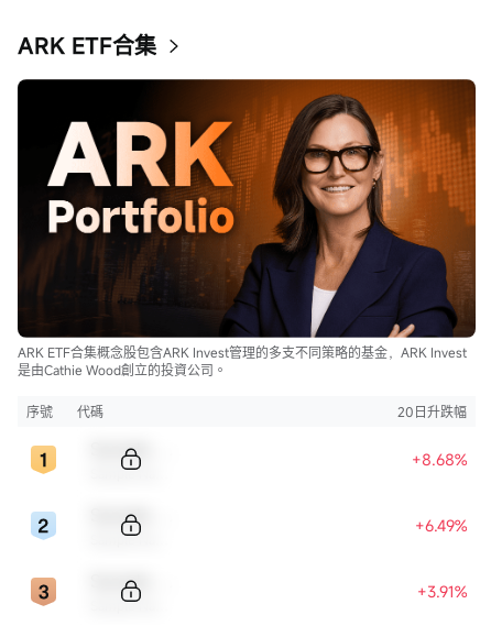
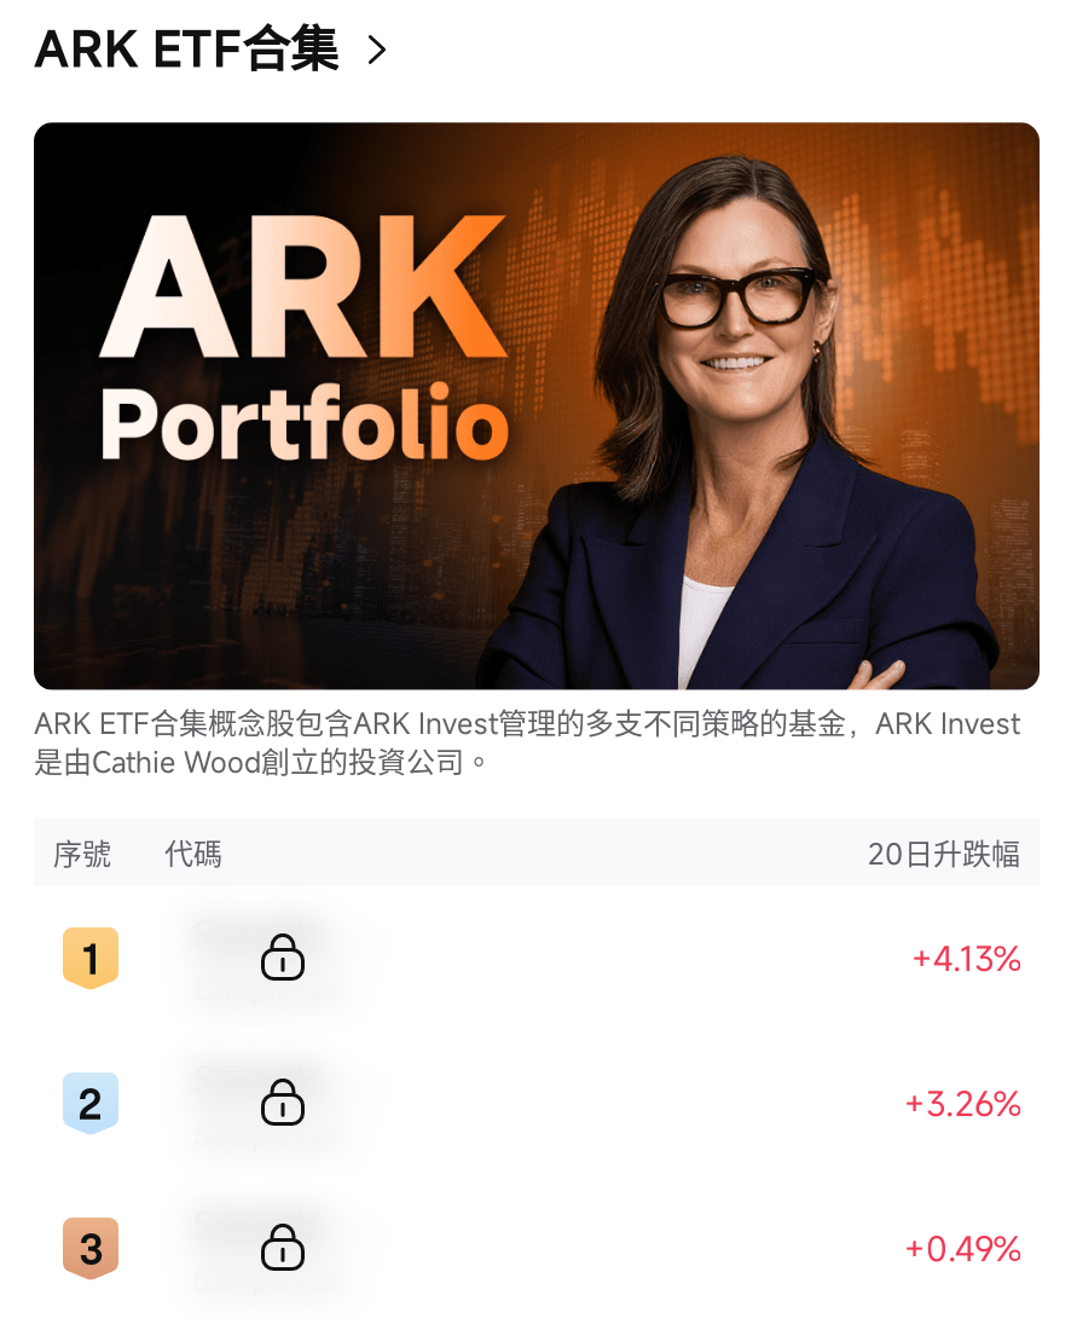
[412,449,467,470] +8.68% -> [911,935,1020,981] +4.13%
[415,515,467,536] +6.49% -> [904,1080,1020,1126] +3.26%
[417,581,467,602] +3.91% -> [904,1225,1020,1271] +0.49%

